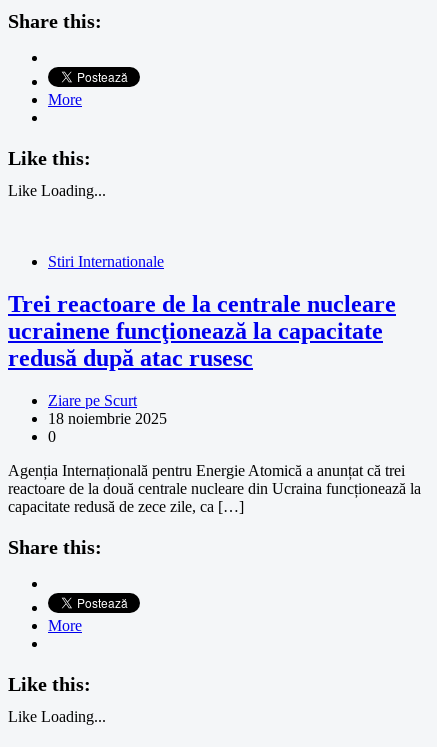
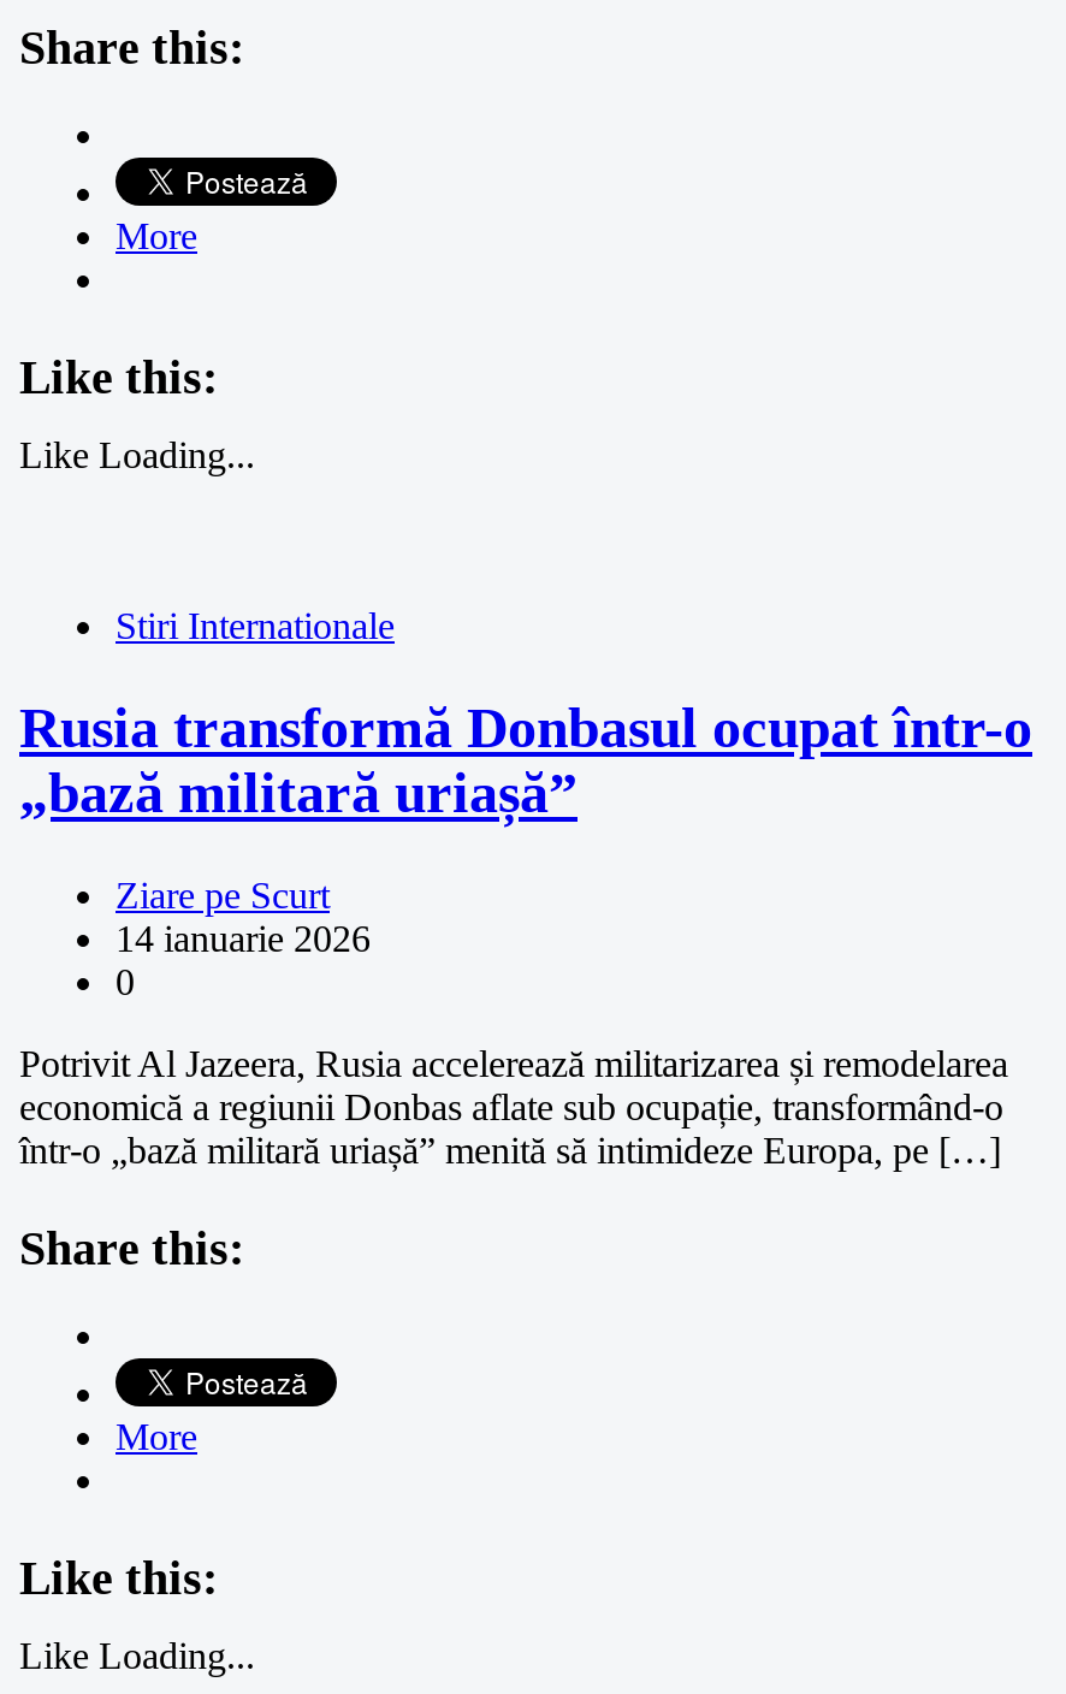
[8,291,396,371] Trei reactoare de la centrale nucleare | ucrainene funcţionează la capacitate | redusă după atac rusesc -> [19,697,1032,824] Rusia transformă Donbasul ocupat într-o | „bază militară uriașă”
[48,410,167,427] 18 noiembrie 2025 -> [116,918,371,959] 14 ianuarie 2026
[8,462,421,515] Agenția Internațională pentru Energie Atomică a anunțat că trei | reactoare de la două centrale nucleare din Ucraina funcționează la | capacitate redusă de zece zile, ca […] -> [19,1043,1008,1171] Potrivit Al Jazeera, Rusia accelerează militarizarea și remodelarea | economică a regiunii Donbas aflate sub ocupație, transformând-o | într-o „bază militară uriașă” menită să intimideze Europa, pe […]

